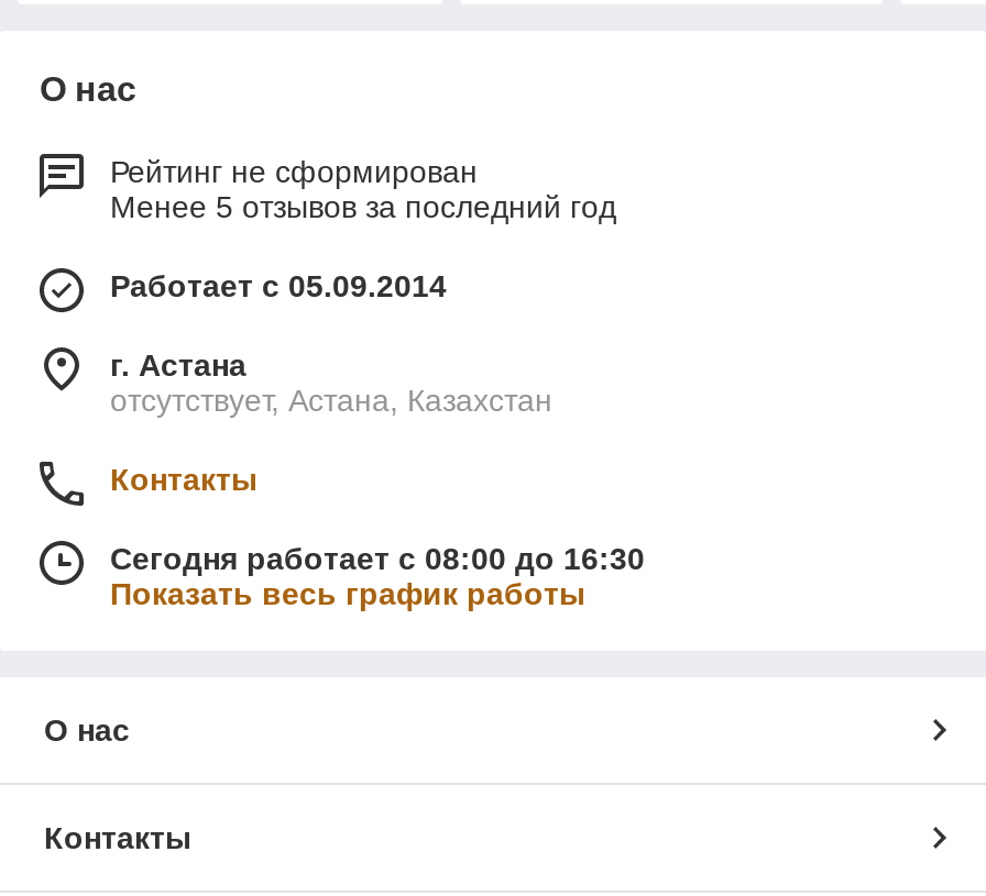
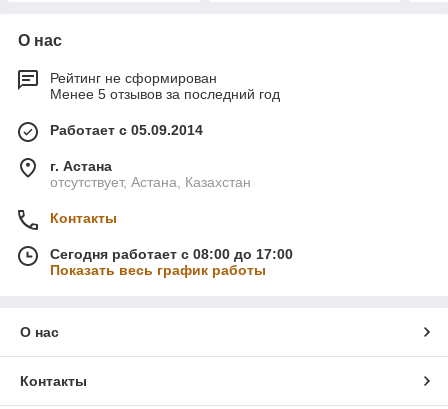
[110,540,645,575] Сегодня работает с 08:00 до 16:30 -> [50,246,293,262] Сегодня работает с 08:00 до 17:00

